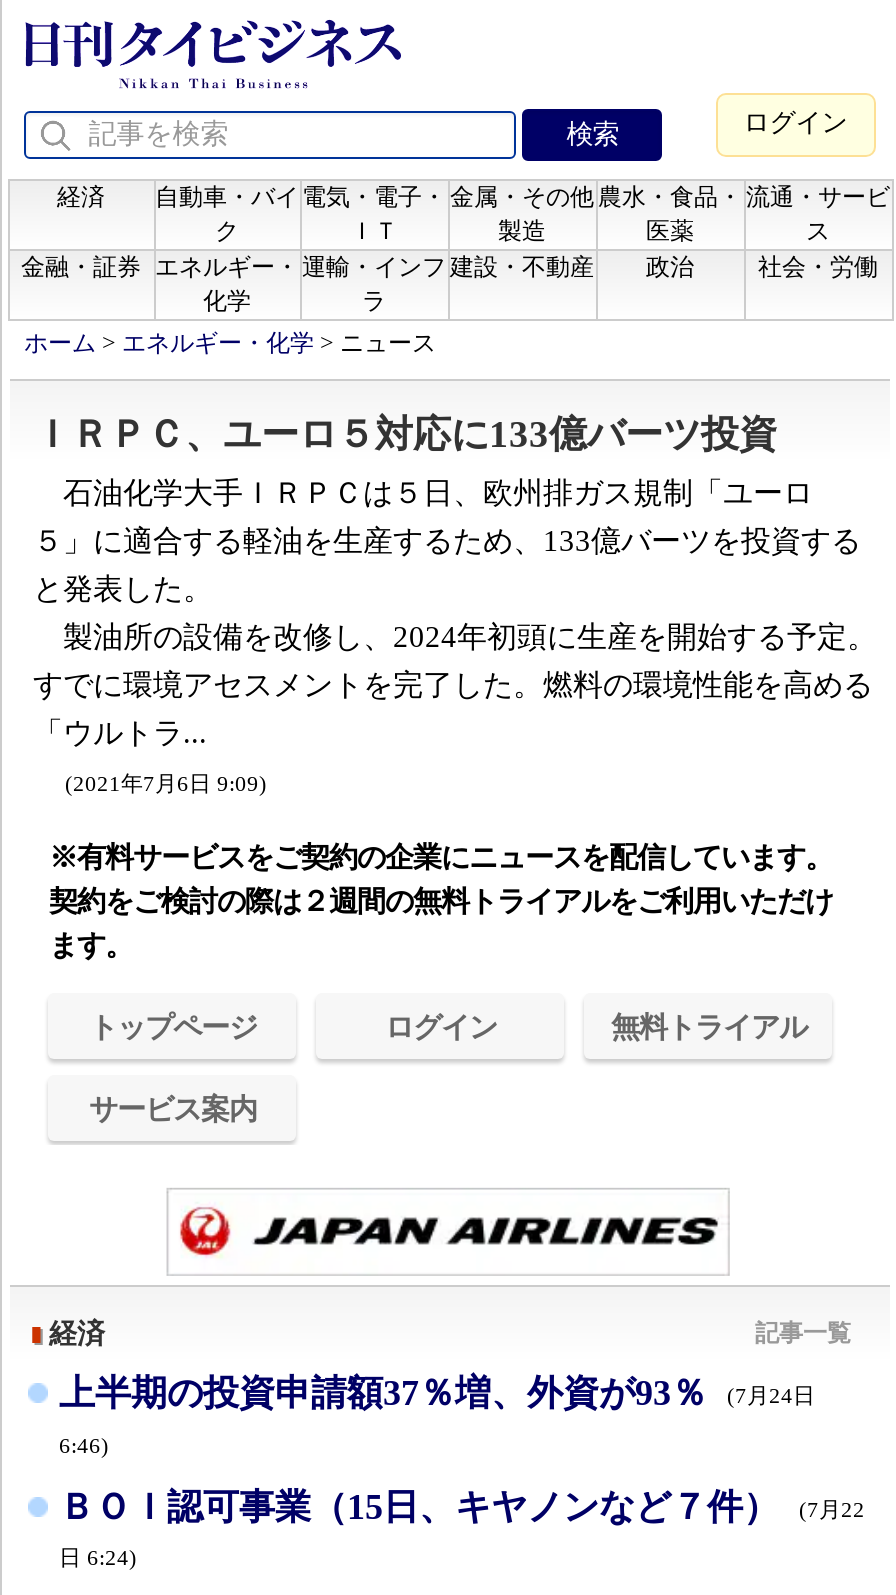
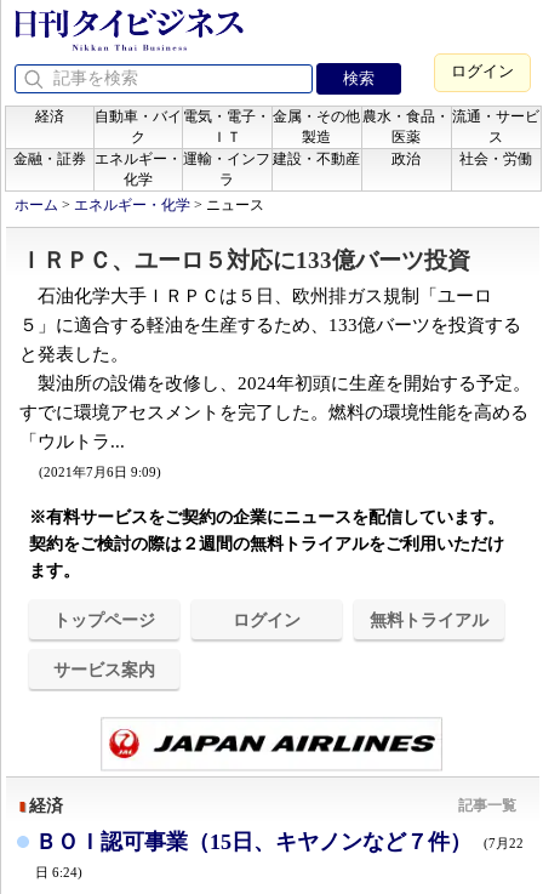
[59,1373,815,1456] 上半期の投資申請額37％増、外資が93％ | (7月24日 | 6:46) -> none

